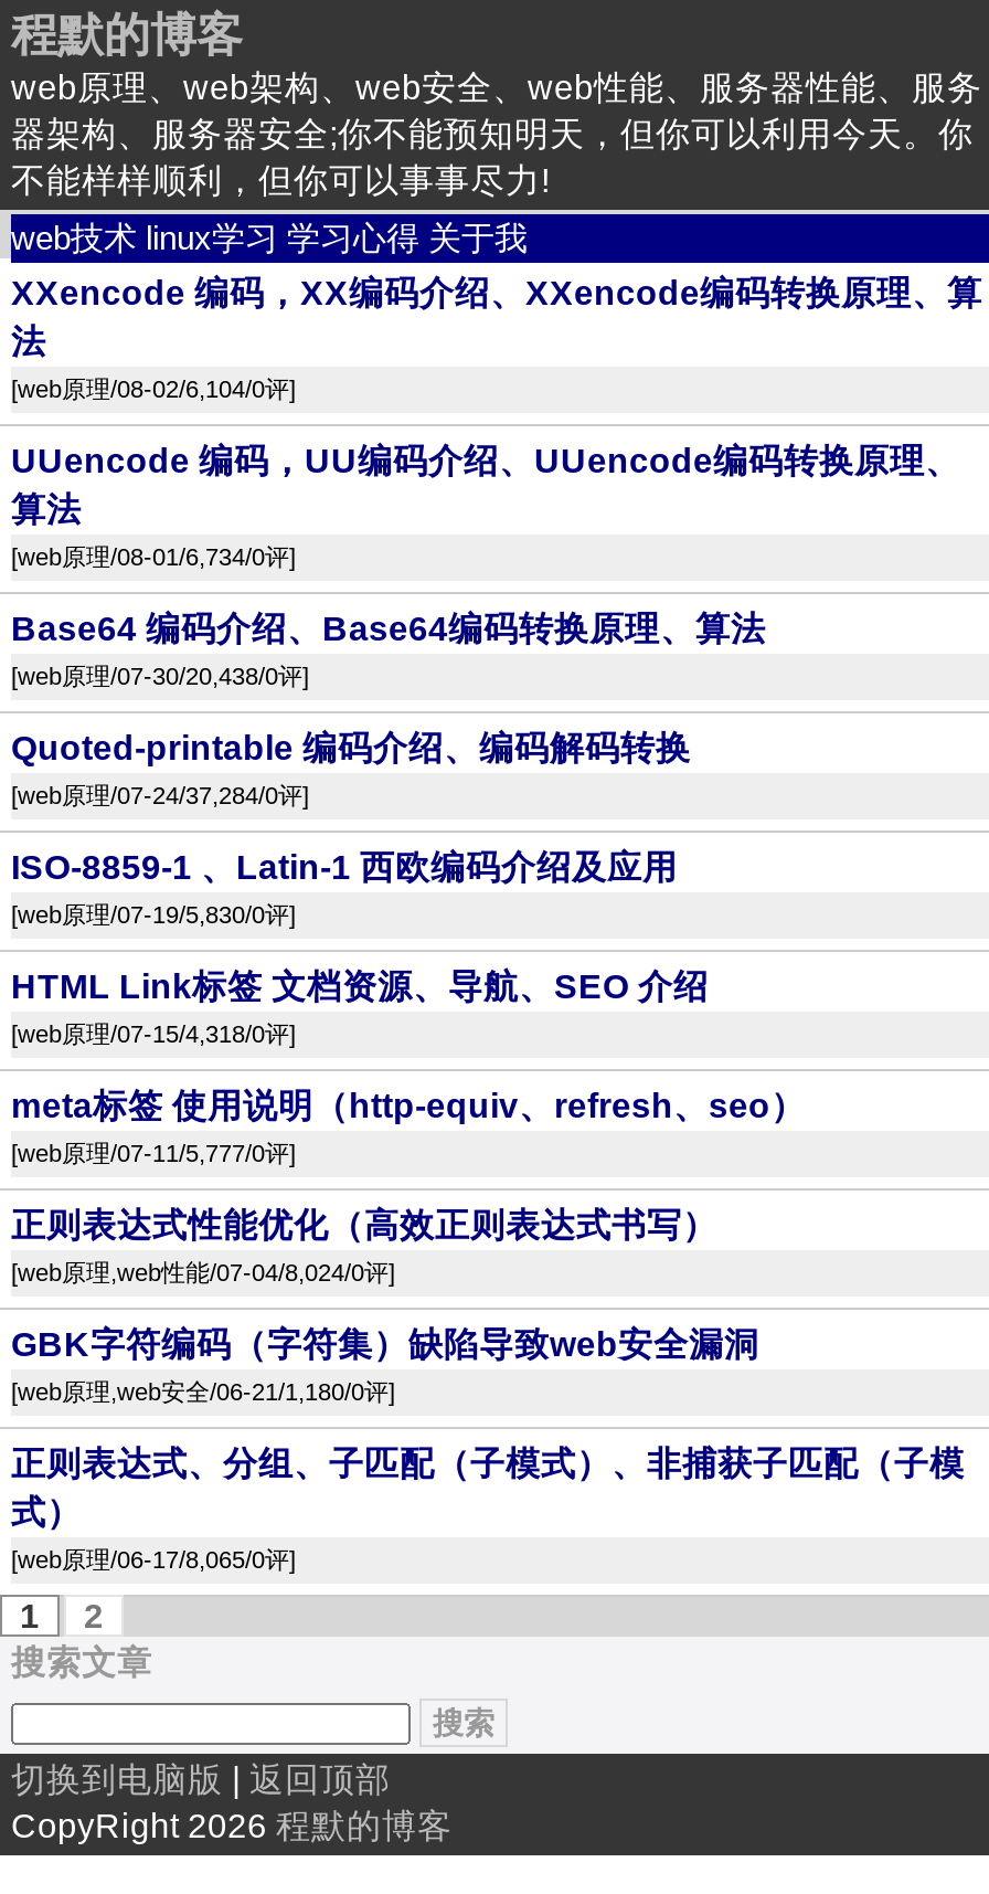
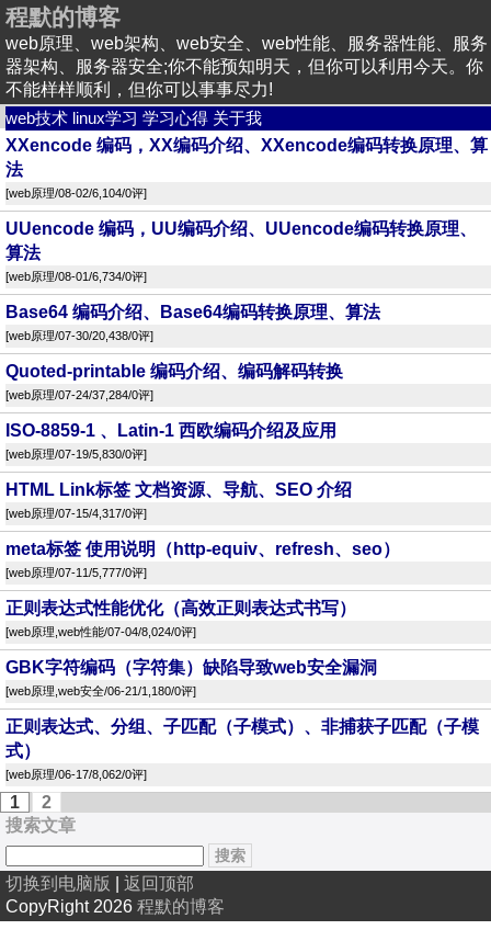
[11,1020,296,1047] [web原理/07-15/4,318/0评] -> [5,507,147,520] [web原理/07-15/4,317/0评]
[11,1546,296,1573] [web原理/06-17/8,065/0评] -> [5,768,147,781] [web原理/06-17/8,062/0评]

